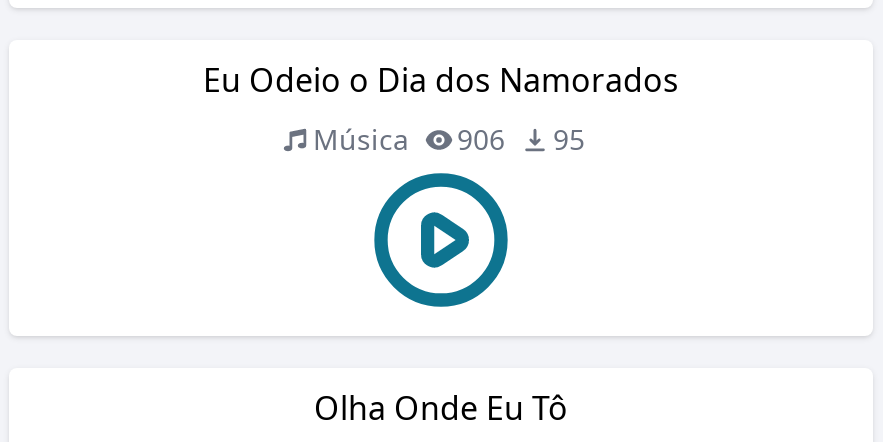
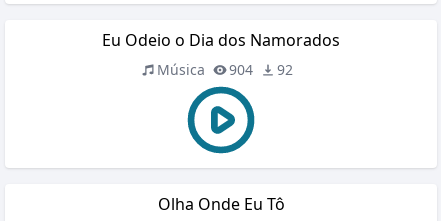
[457,120,505,158] 906 -> [229,60,253,79] 904
[553,120,585,158] 95 -> [277,60,293,79] 92

